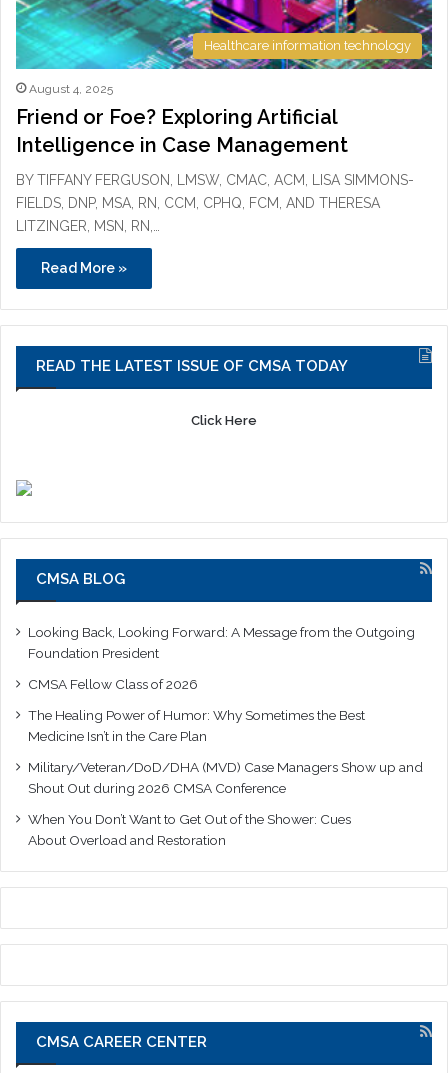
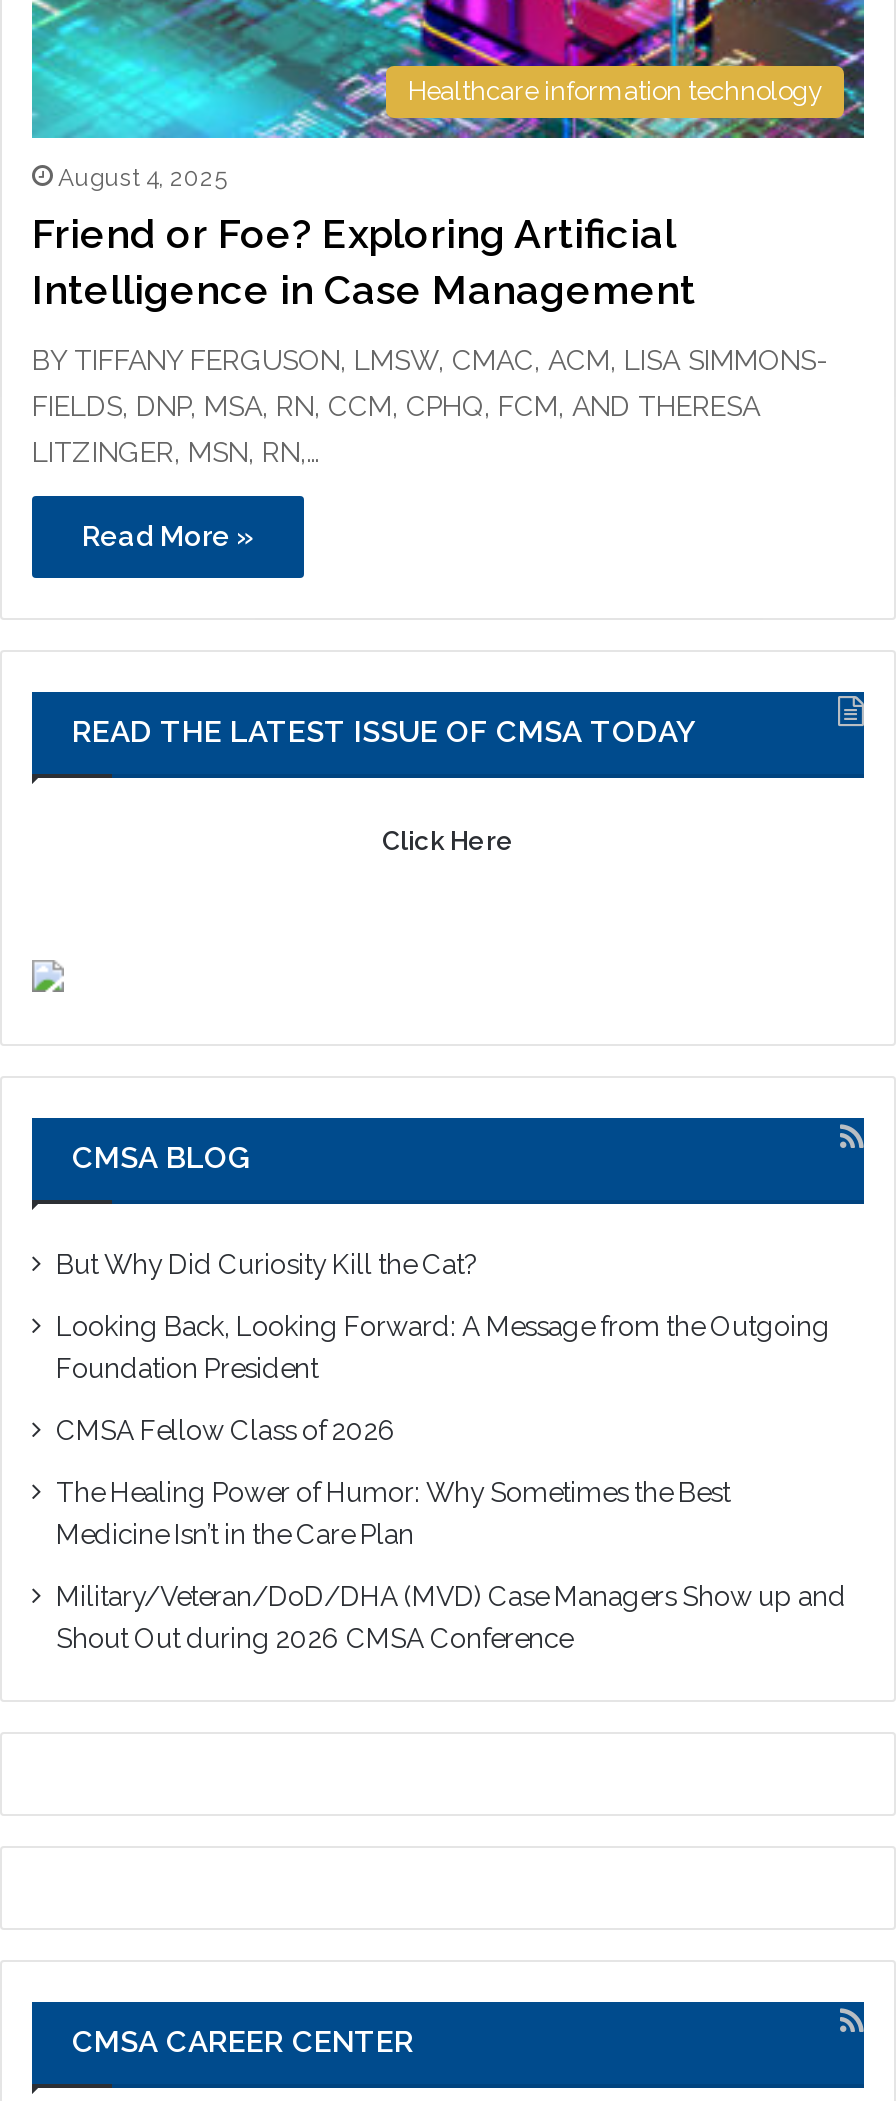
none -> [56,1249,484,1281] But Why Did Curiosity Kill the Cat?
moved [28,624,423,796] -> [56,1311,846,1655]: Looking Back, Looking Forward: A Message from the Outgoing | Foundation President | CMSA Fellow Class of 2026 | The Healing Power of Humor: Why Sometimes the Best | Medicine Isn’t in the Care Plan | Military/Veteran/DoD/DHA (MVD) Case Managers Show up and | Shout Out during 2026 CMSA Conference
[28,811,351,848] When You Don’t Want to Get Out of the Shower: Cues | About Overload and Restoration -> none

